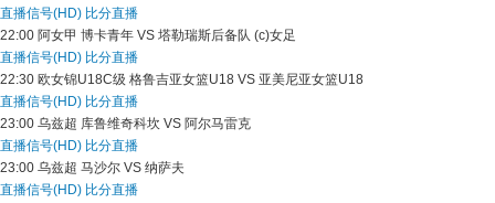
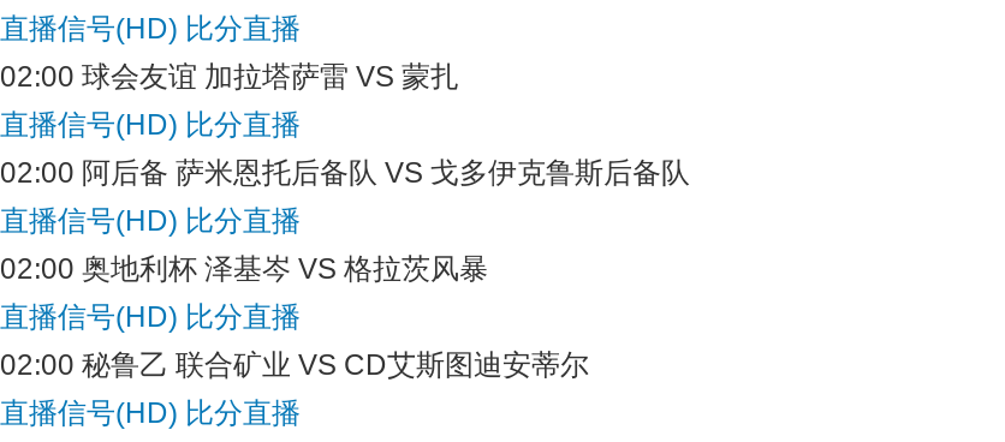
[0,28,296,43] 22:00 阿女甲博卡青年 VS 塔勒瑞斯后备队 (c)女足 -> [0,60,459,94] 02:00 球会友谊加拉塔萨雷 VS 蒙扎
[0,72,364,87] 22:30 欧女锦U18C级格鲁吉亚女篮U18 VS 亚美尼亚女篮U18 -> [0,156,690,190] 02:00 阿后备萨米恩托后备队 VS 戈多伊克鲁斯后备队
[0,116,251,131] 23:00 乌兹超库鲁维奇科坎 VS 阿尔马雷克 -> [0,252,488,286] 02:00 奥地利杯泽基岑 VS 格拉茨风暴
[0,160,185,175] 23:00 乌兹超马沙尔 VS 纳萨夫 -> [0,348,589,382] 02:00 秘鲁乙联合矿业 VS CD艾斯图迪安蒂尔

